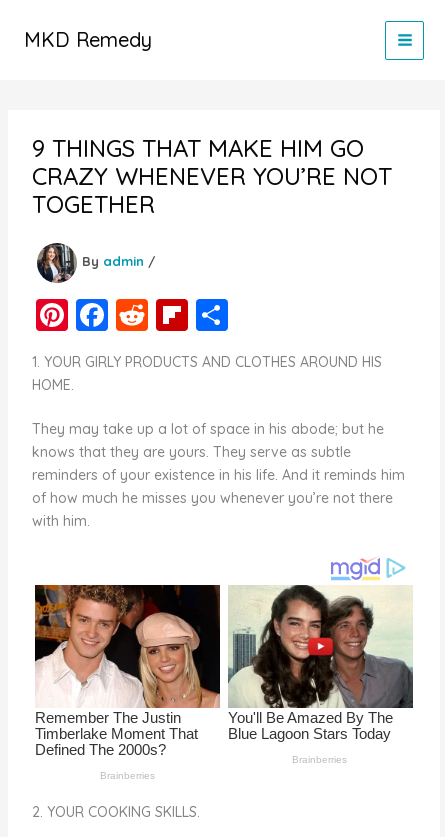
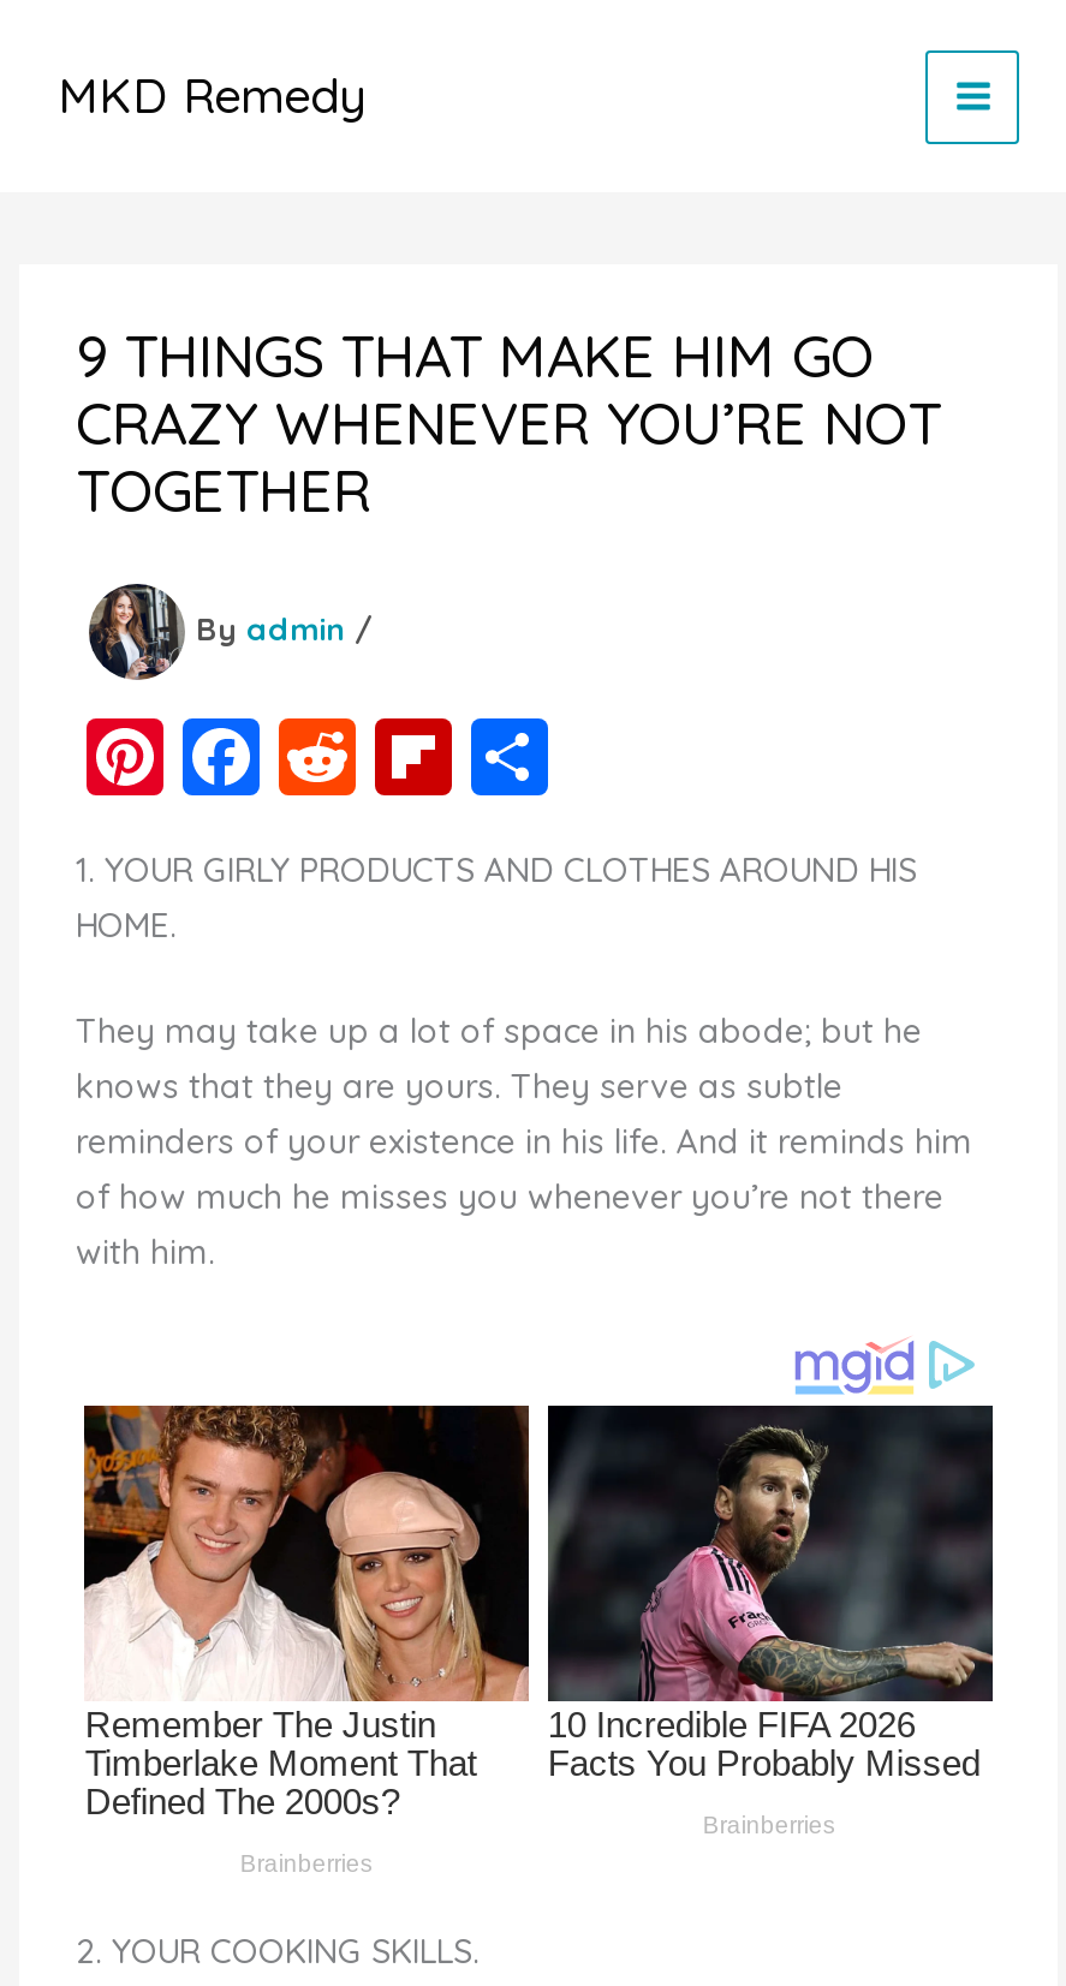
[227,585,413,743] [image] -> [546,1403,995,1785] [image]

